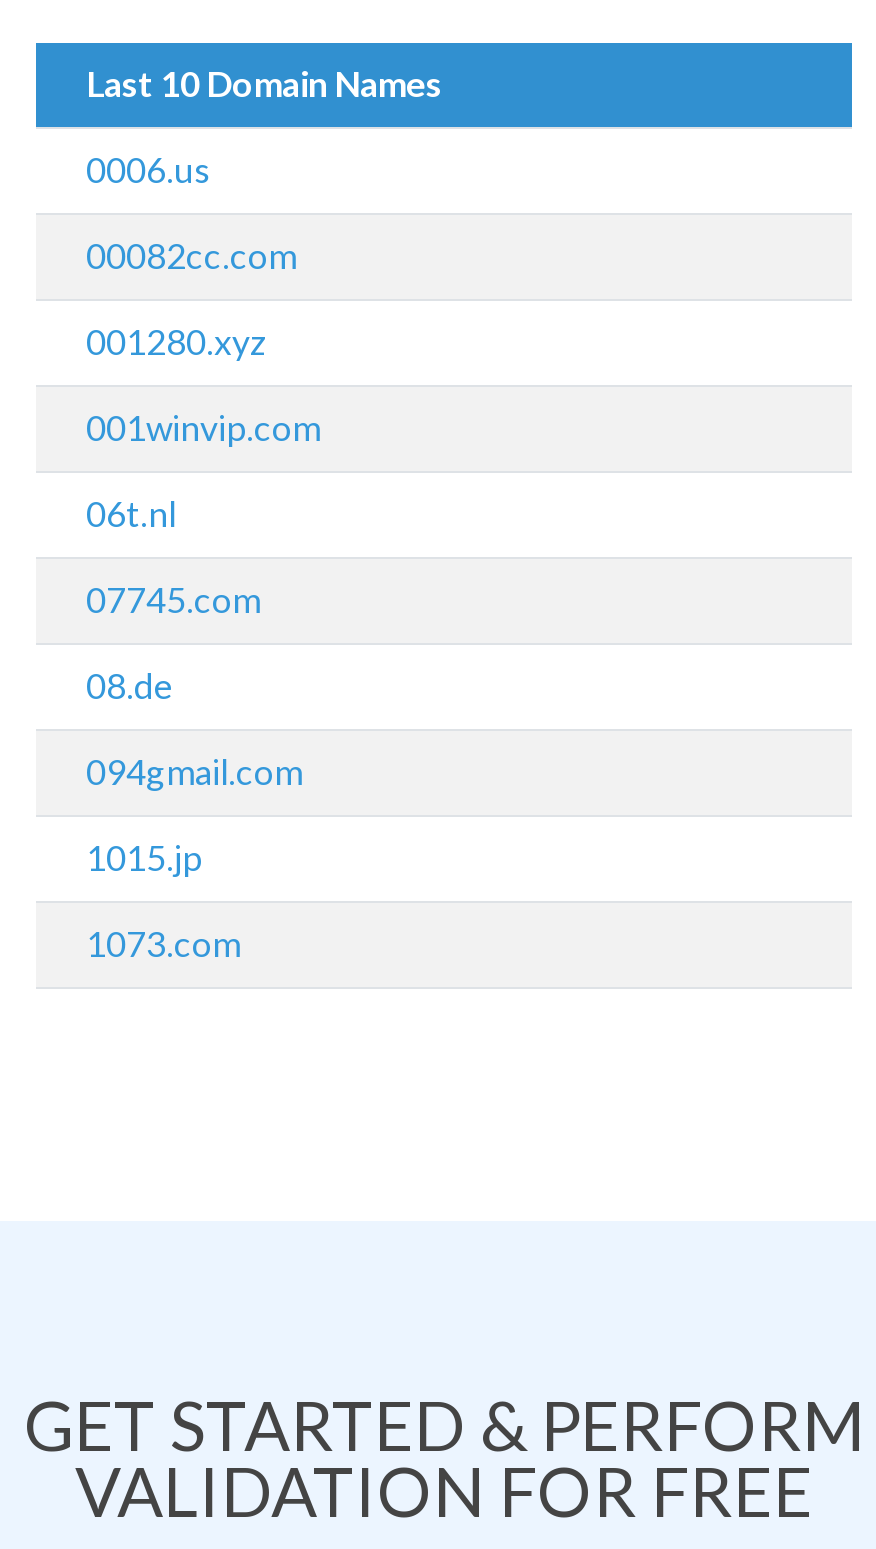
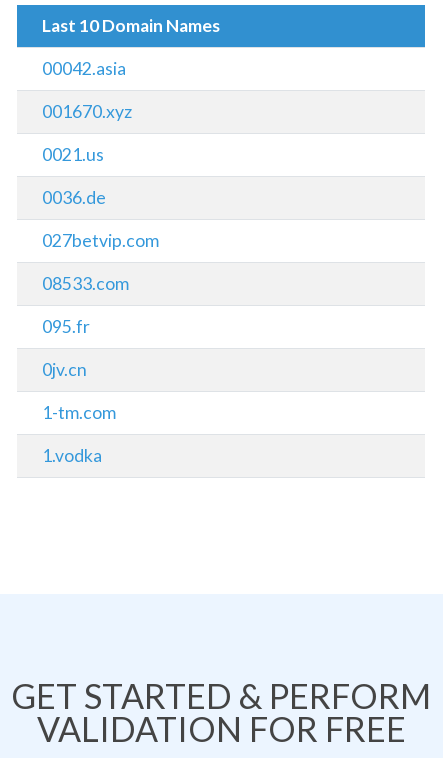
[86,149,210,191] 0006.us -> [42,58,126,79] 00042.asia
[86,235,296,277] 00082cc.com -> [42,101,132,122] 001670.xyz
[86,321,266,363] 001280.xyz -> [42,144,104,165] 0021.us
[86,407,320,449] 001winvip.com -> [42,187,106,208] 0036.de
[86,493,176,535] 06t.nl -> [42,230,159,251] 027betvip.com
[86,579,260,621] 07745.com -> [42,273,129,294] 08533.com
[86,665,174,707] 08.de -> [42,316,90,337] 095.fr
[86,751,302,793] 094gmail.com -> [42,359,87,380] 0jv.cn
[86,837,202,879] 1015.jp -> [42,402,116,423] 1-tm.com
[86,923,240,965] 1073.com -> [42,445,102,466] 1.vodka

